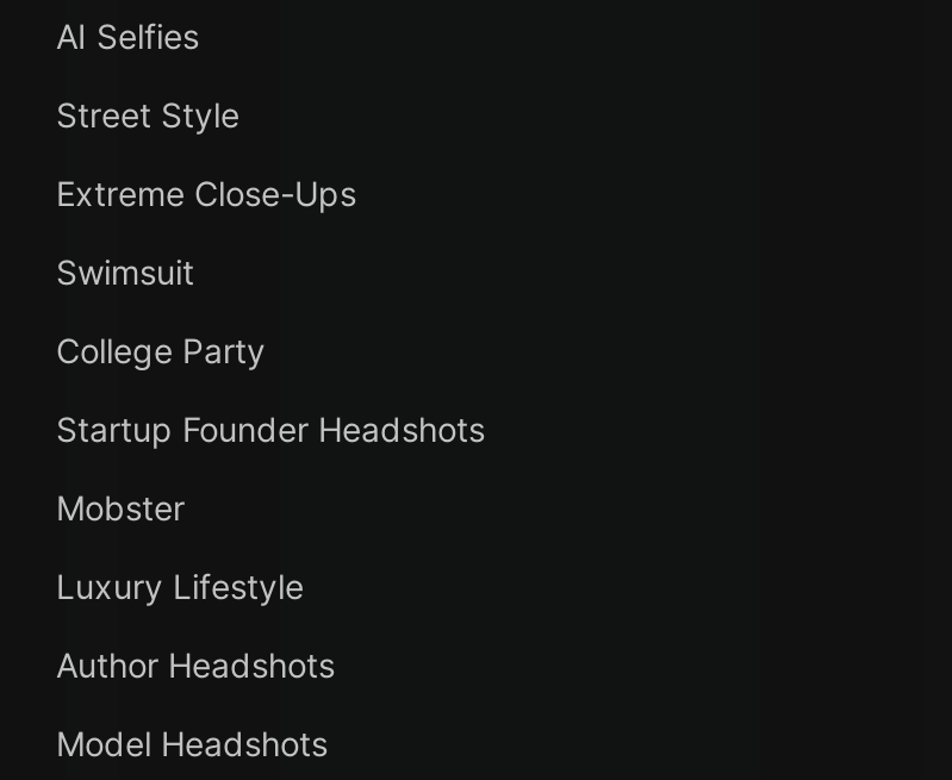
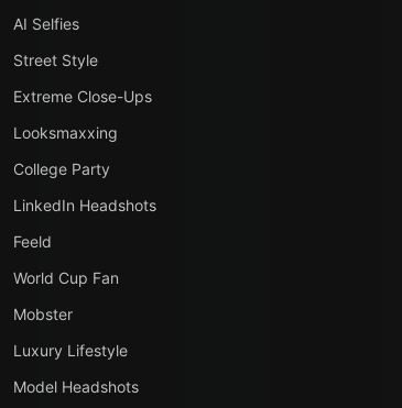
[56,252,194,292] Swimsuit -> [13,123,118,141] Looksmaxxing
[56,409,485,449] Startup Founder Headshots -> [13,195,156,287] LinkedIn Headshots | Feeld | World Cup Fan
moved [56,487,304,606] -> [13,304,128,359]: Mobster | Luxury Lifestyle
[56,644,335,685] Author Headshots -> none

